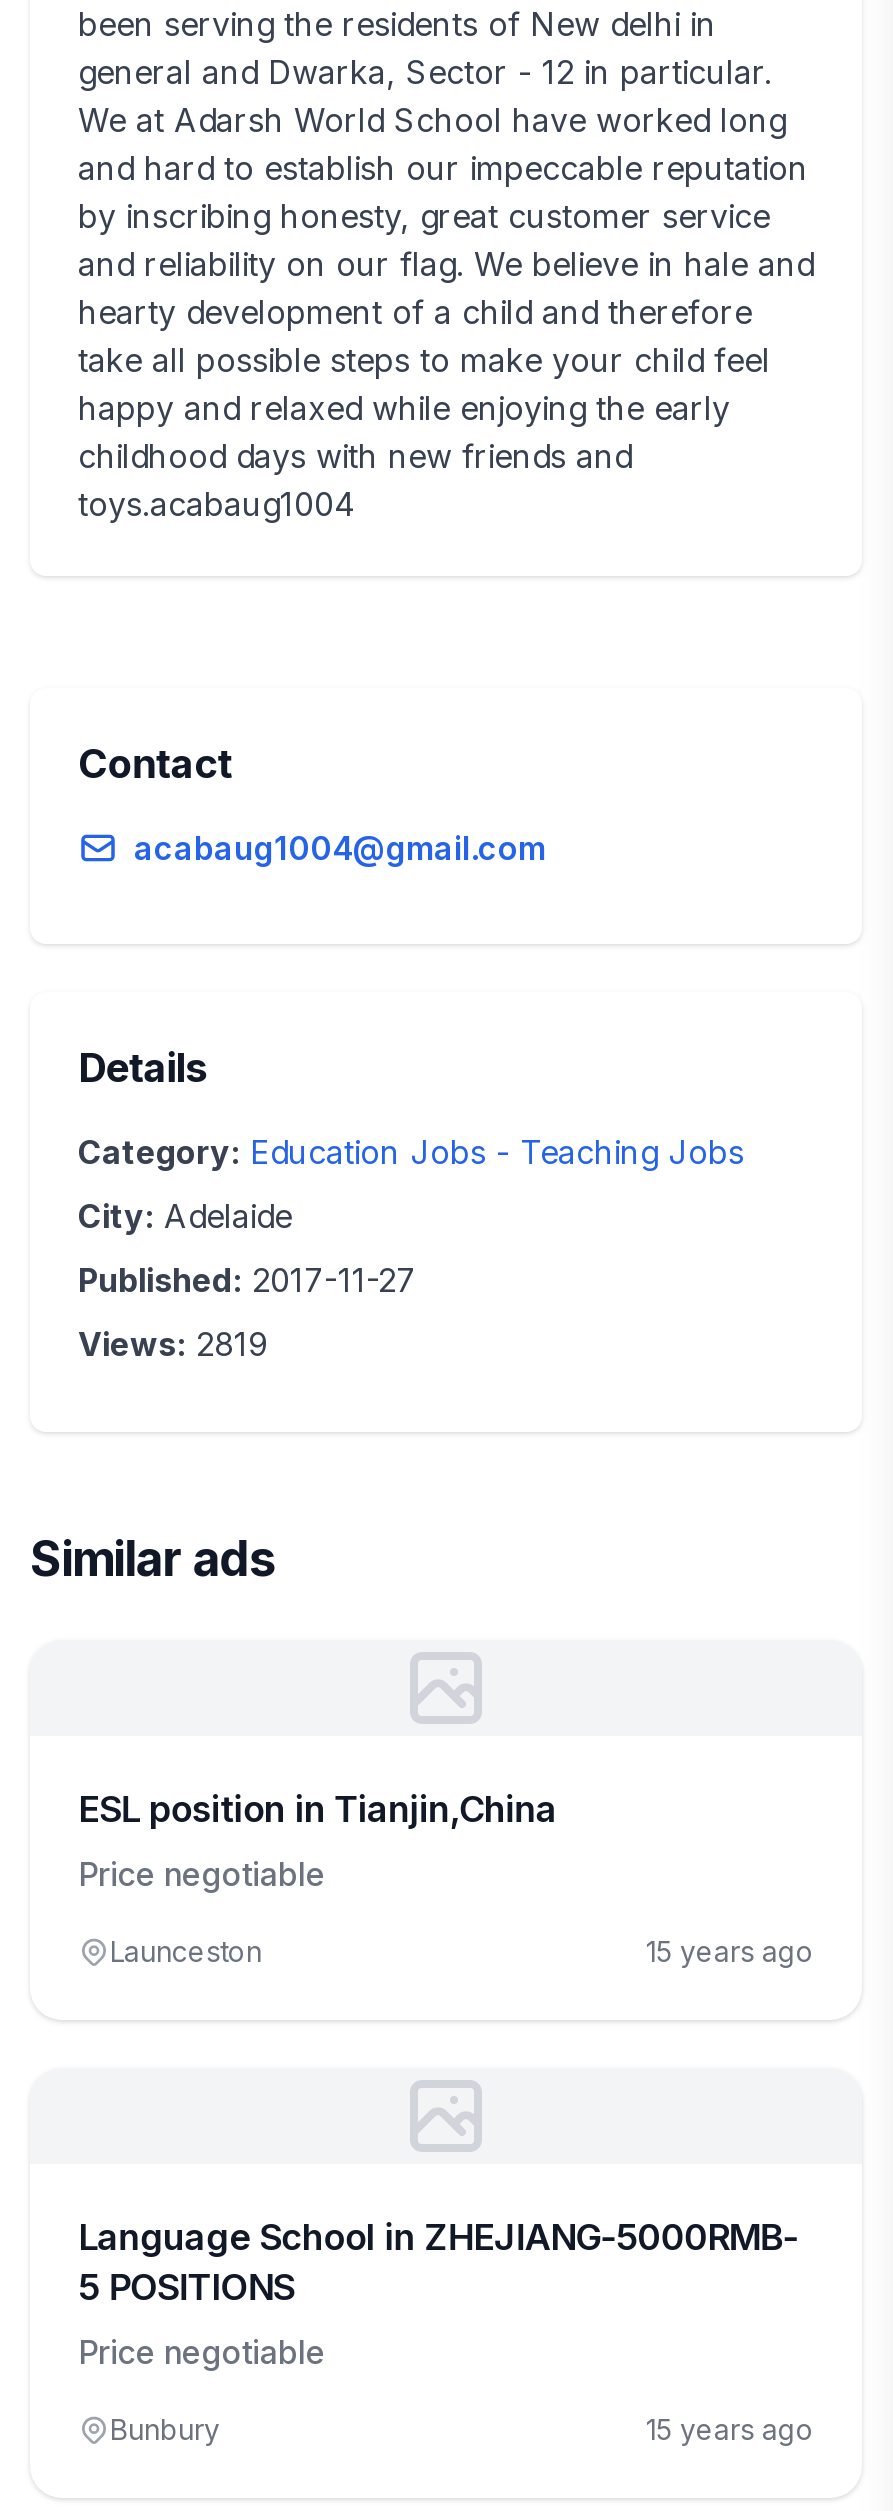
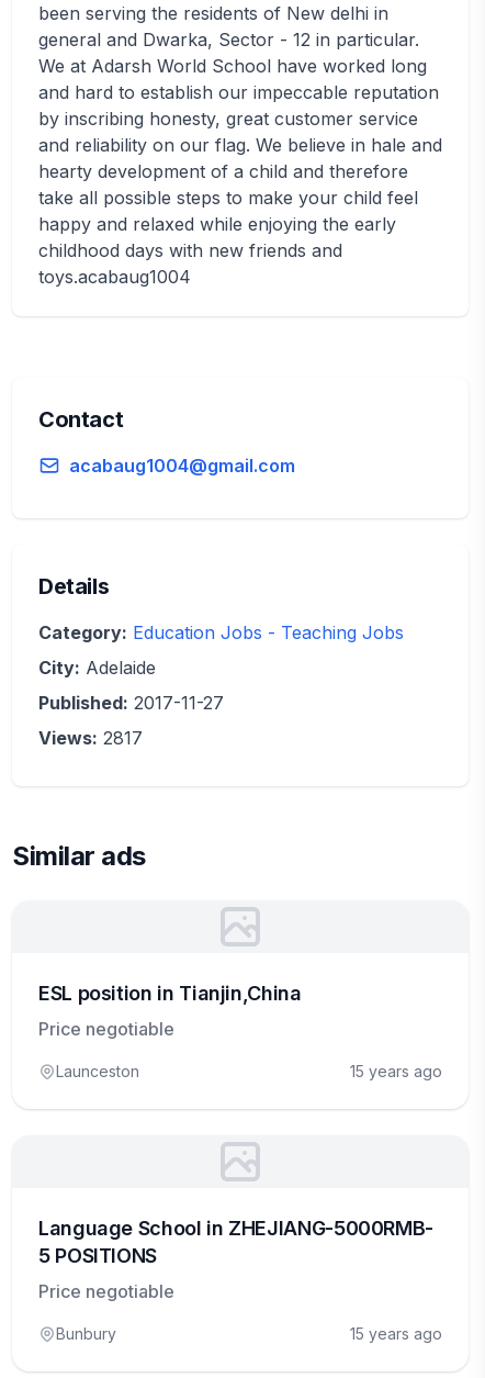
[78,1325,268,1365] Views: 2819 -> [38,727,143,749] Views: 2817

